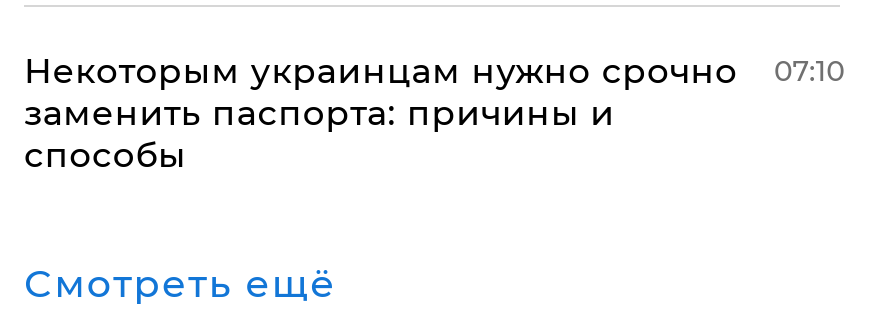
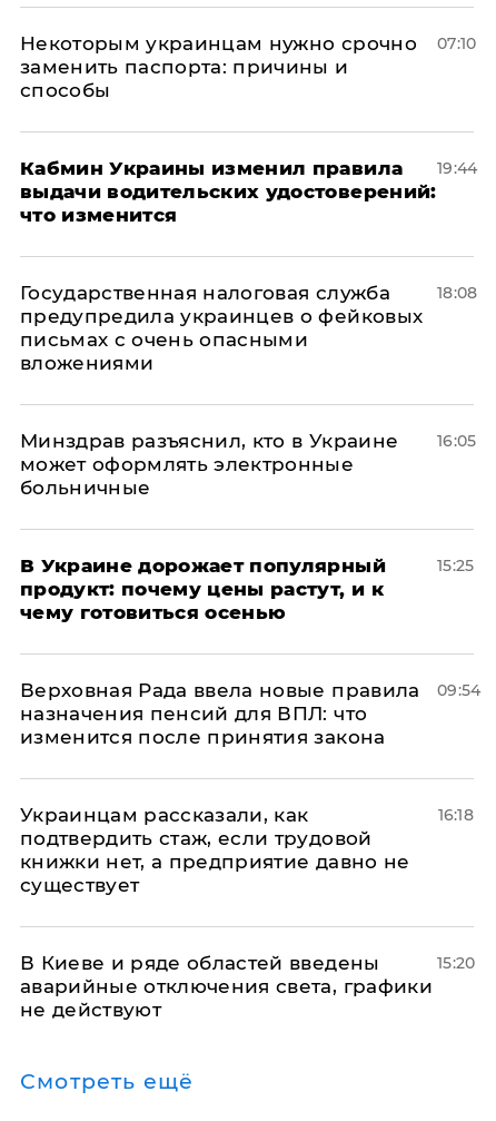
none -> [20,157,437,226] Кабмин Украины изменил правила | выдачи водительских удостоверений: | что изменится
none -> [20,282,423,374] Государственная налоговая служба | предупредила украинцев о фейковых | письмах с очень опасными | вложениями
none -> [20,430,398,499] Минздрав разъяснил, кто в Украине | может оформлять электронные | больничные
none -> [20,555,386,624] В Украине дорожает популярный | продукт: почему цены растут, и к | чему готовиться осенью
none -> [20,679,420,748] Верховная Рада ввела новые правила | назначения пенсий для ВПЛ: что | изменится после принятия закона
none -> [20,804,410,896] Украинцам рассказали, как | подтвердить стаж, если трудовой | книжки нет, а предприятие давно не | существует
none -> [20,952,432,1021] В Киеве и ряде областей введены | аварийные отключения света, графики | не действуют
none -> [437,158,478,178] 19:44
none -> [437,283,478,303] 18:08
none -> [437,431,476,451] 16:05
none -> [437,556,474,576] 15:25
none -> [437,680,481,700] 09:54
none -> [437,953,475,973] 15:20
none -> [438,805,474,825] 16:18

